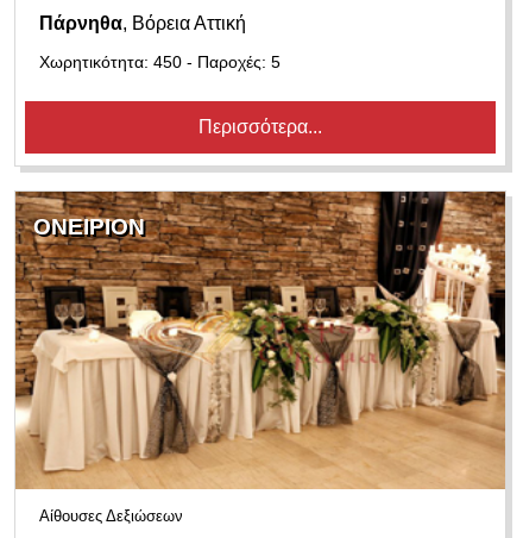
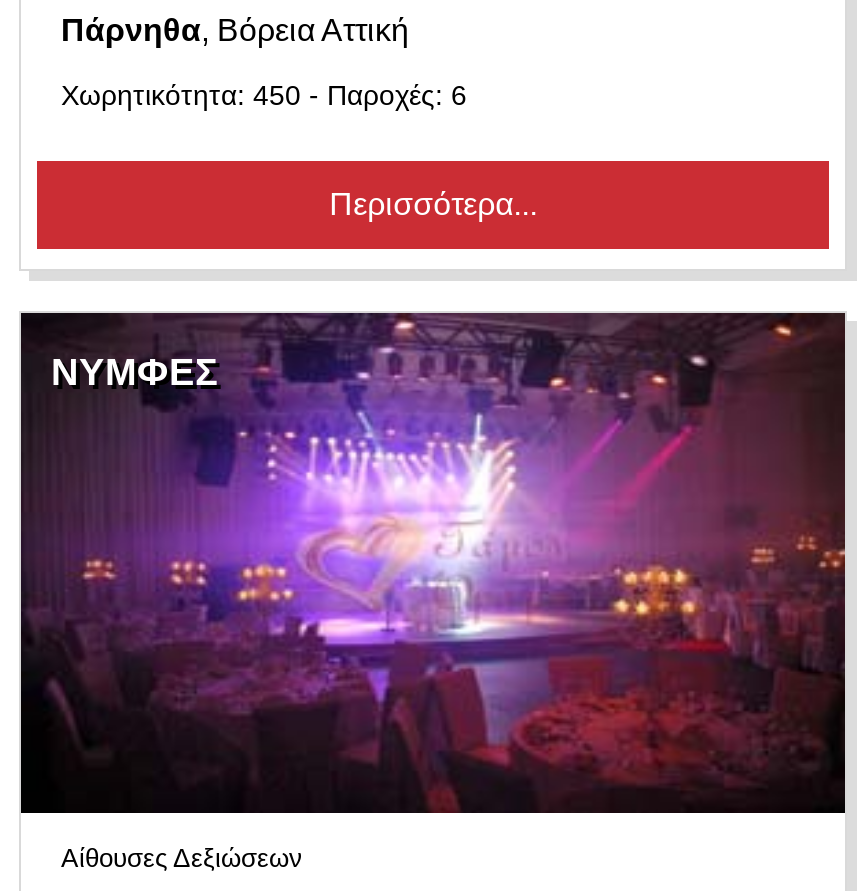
[39,52,281,71] Χωρητικότητα: 450 - Παροχές: 5 -> [61,79,467,111] Χωρητικότητα: 450 - Παροχές: 6
[14,190,506,490] [image] | ΟΝΕΙΡΙΟΝ -> [19,311,847,815] [image] | ΝΥΜΦΕΣ

